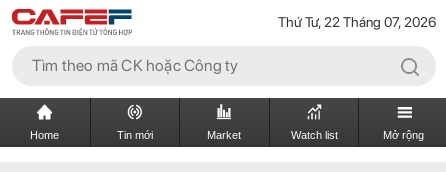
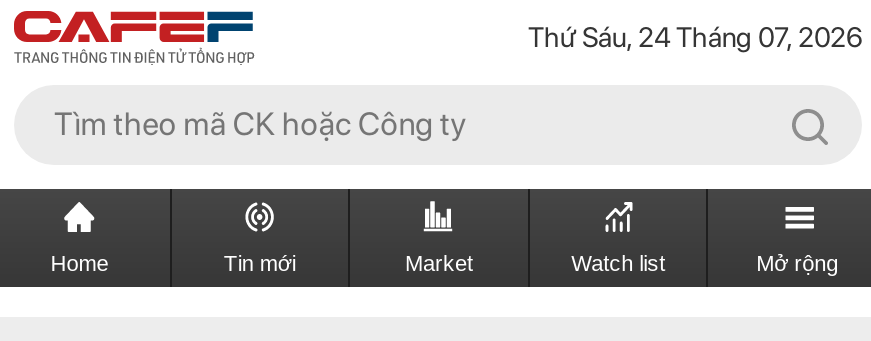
[278,14,436,30] Thứ Tư, 22 Tháng 07, 2026 -> [528,21,862,53] Thứ Sáu, 24 Tháng 07, 2026

